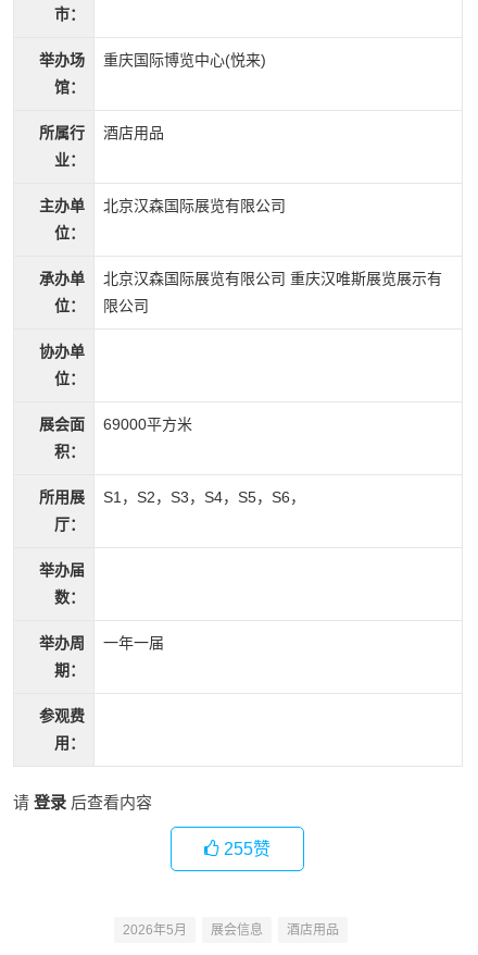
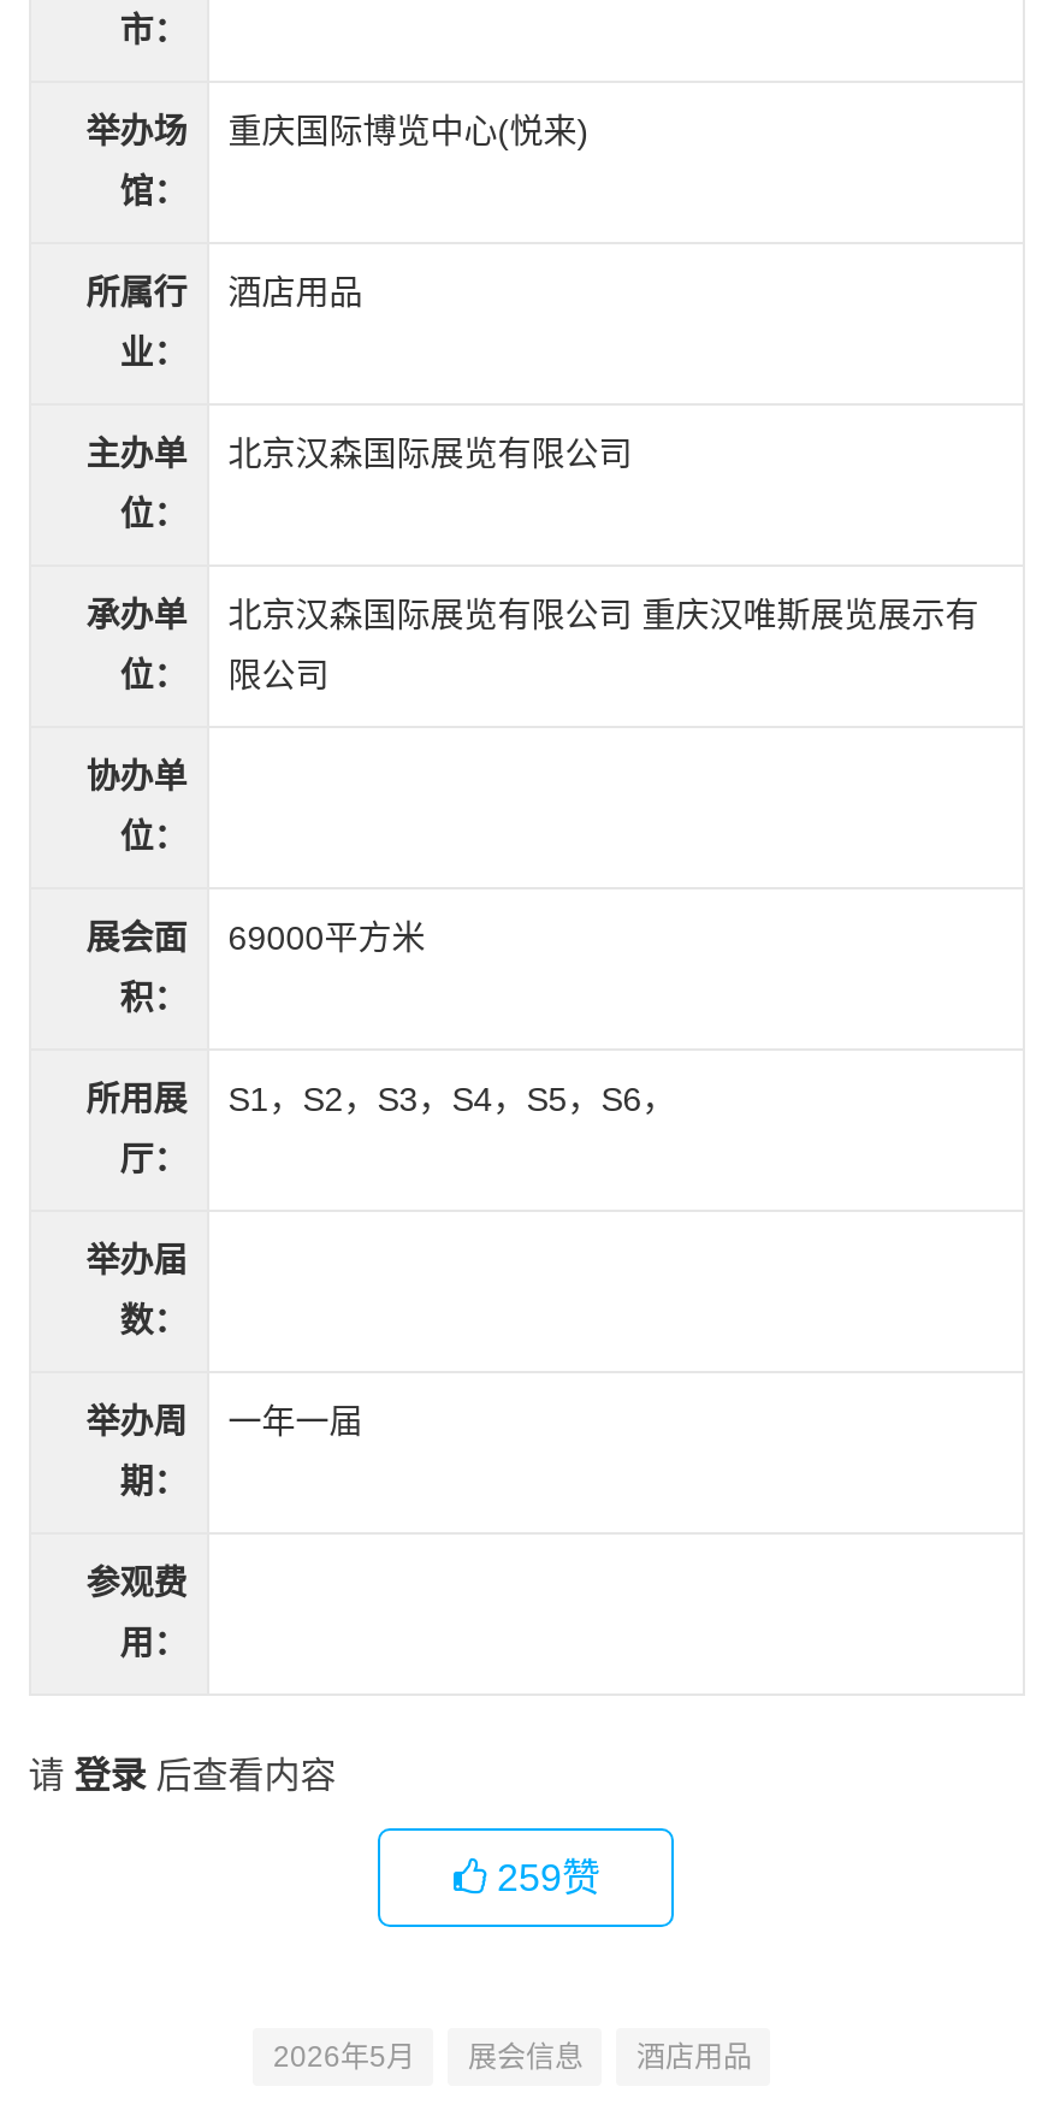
[220,839,271,858] 255赞 -> [487,1856,600,1897] 259赞

